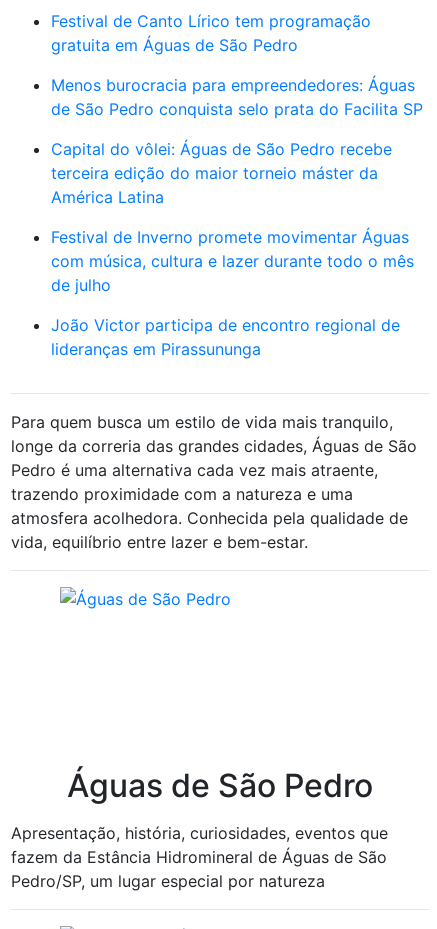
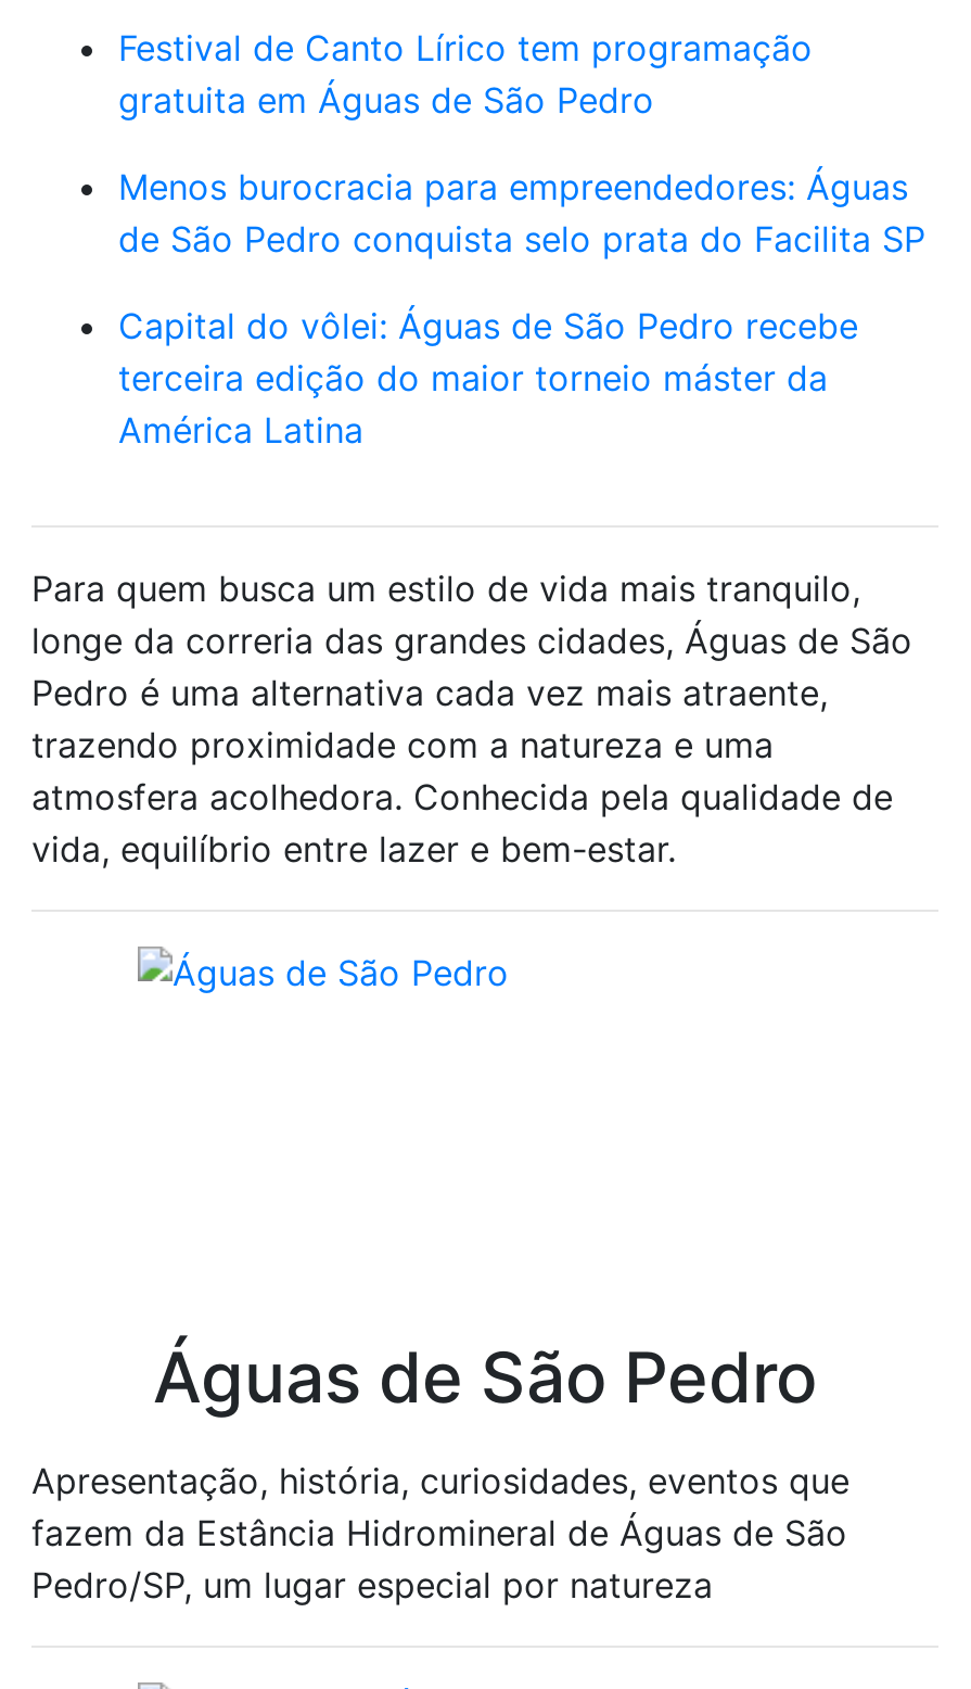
[51,227,414,359] Festival de Inverno promete movimentar Águas | com música, cultura e lazer durante todo o mês | de julho | João Victor participa de encontro regional de | lideranças em Pirassununga -> none

